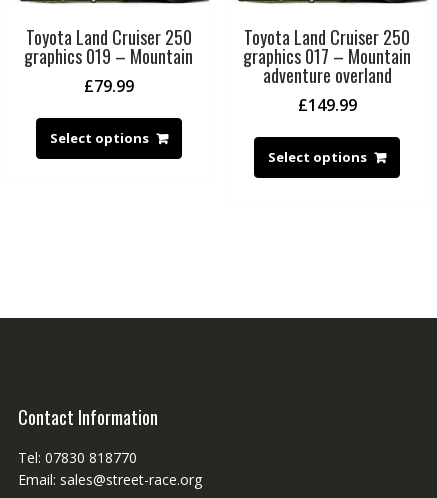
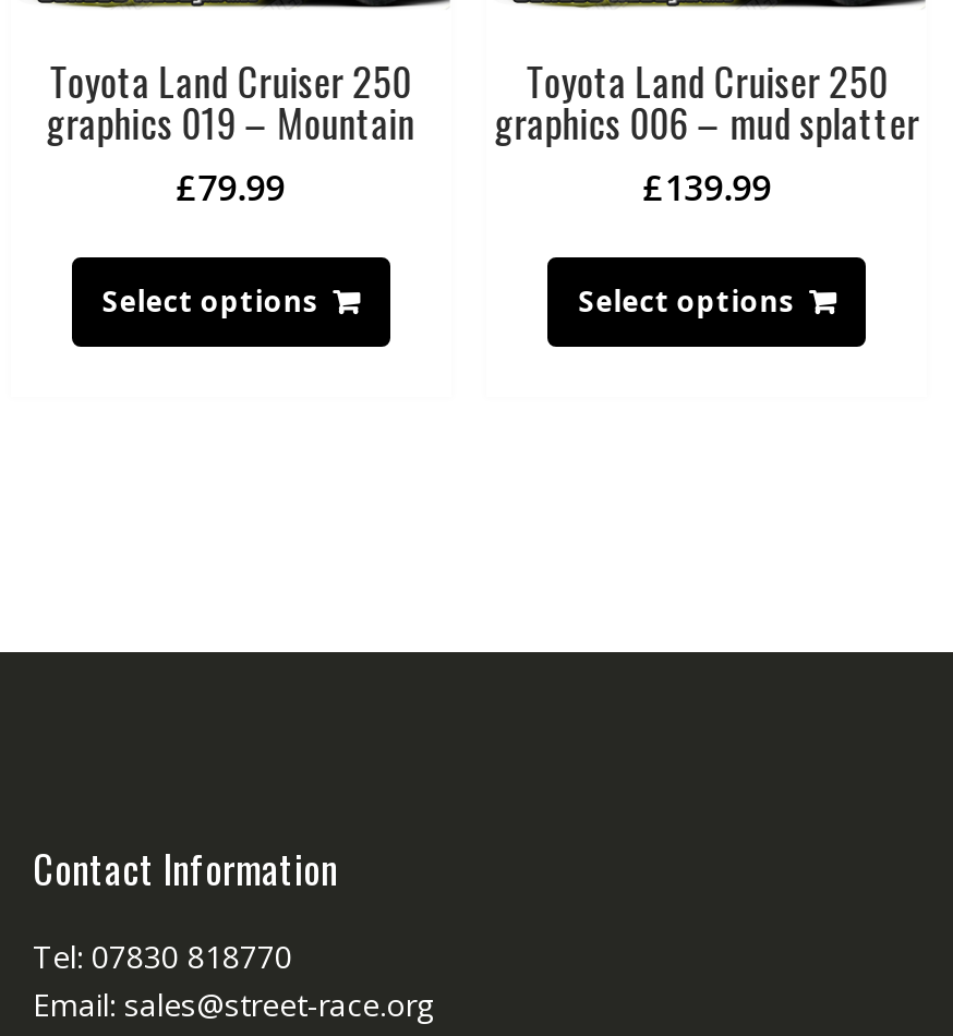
[243,43,411,116] graphics 017 – Mountain | adventure overland | £149.99 -> [494,94,920,212] graphics 006 – mud splatter | £139.99

